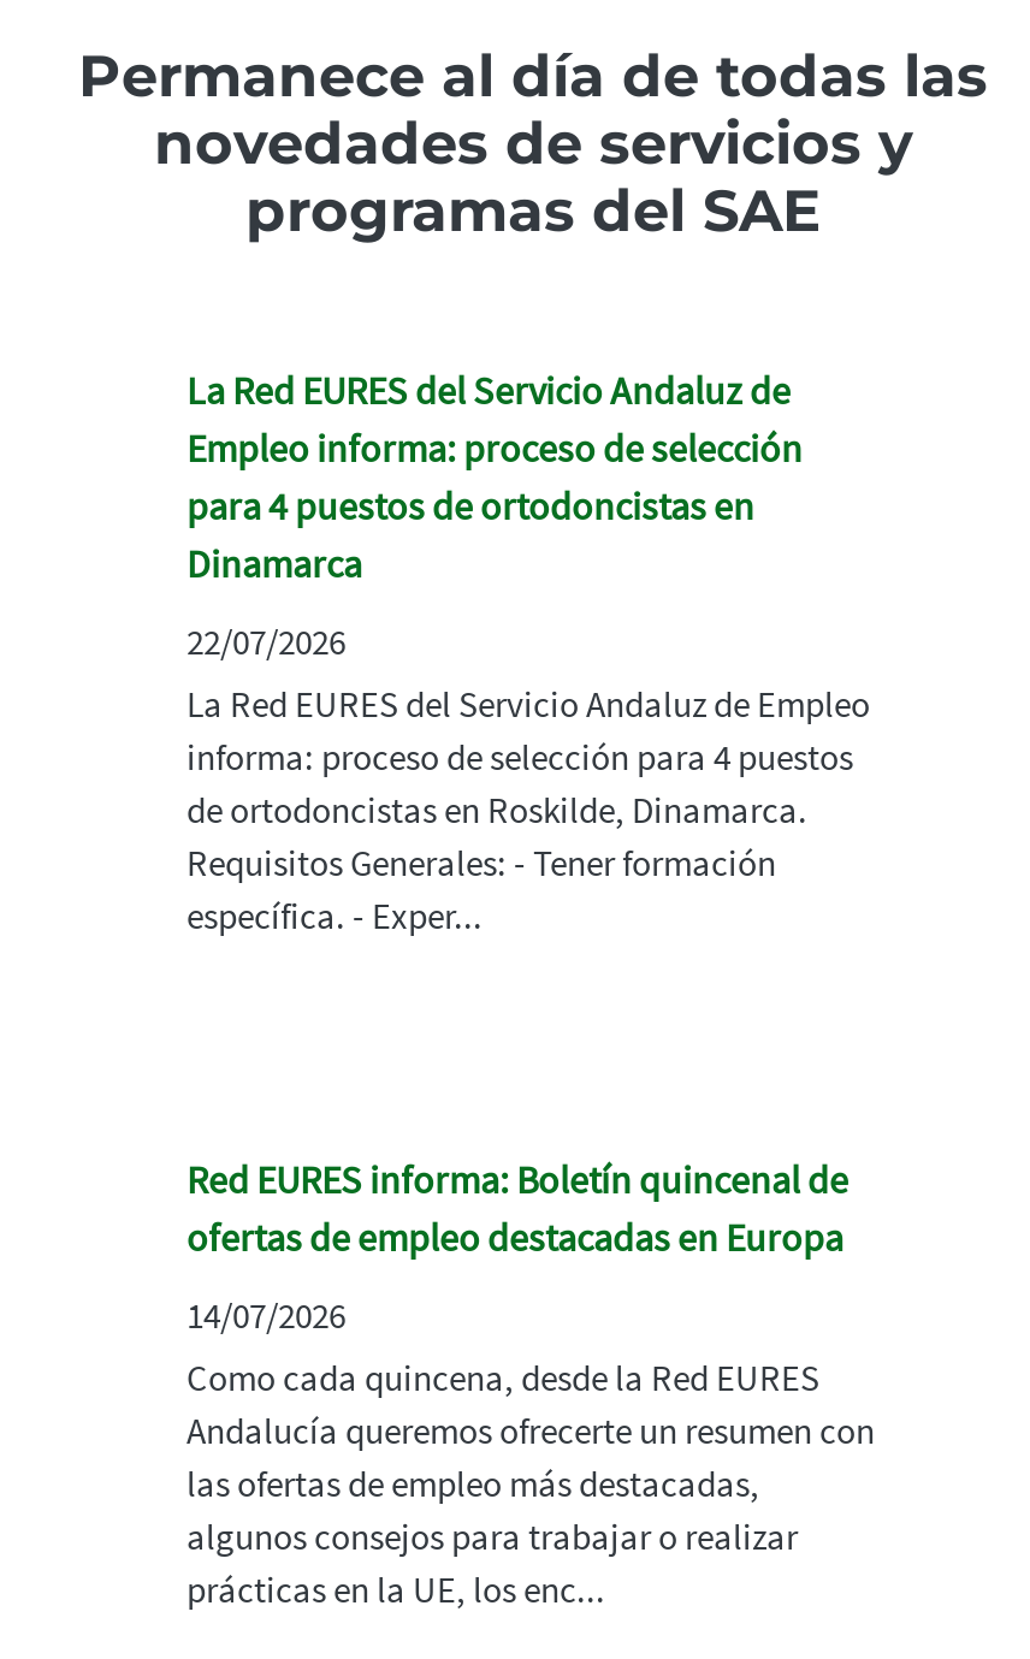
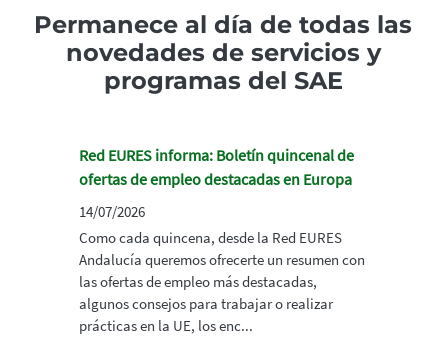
[187,366,870,938] La Red EURES del Servicio Andaluz de | Empleo informa: proceso de selección | para 4 puestos de ortodoncistas en | Dinamarca | 22/07/2026 | La Red EURES del Servicio Andaluz de Empleo | informa: proceso de selección para 4 puestos | de ortodoncistas en Roskilde, Dinamarca. | Requisitos Generales: - Tener formación | específica. - Exper... -> none

